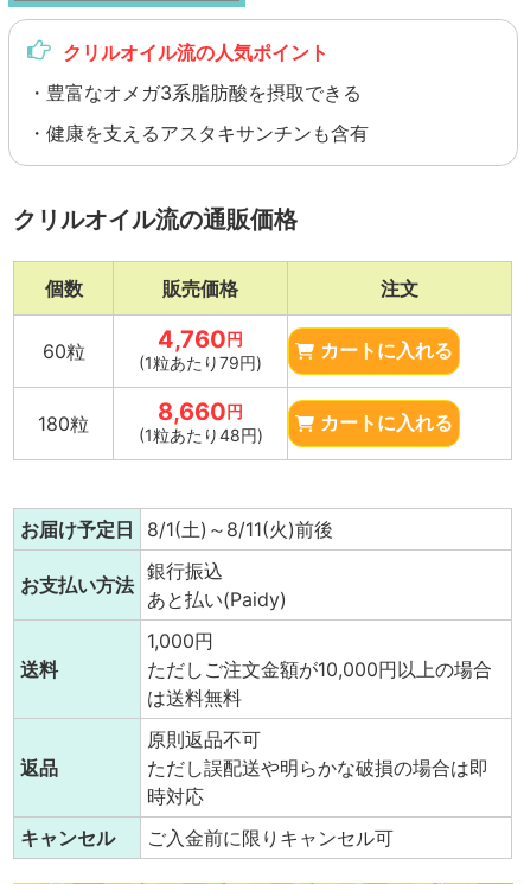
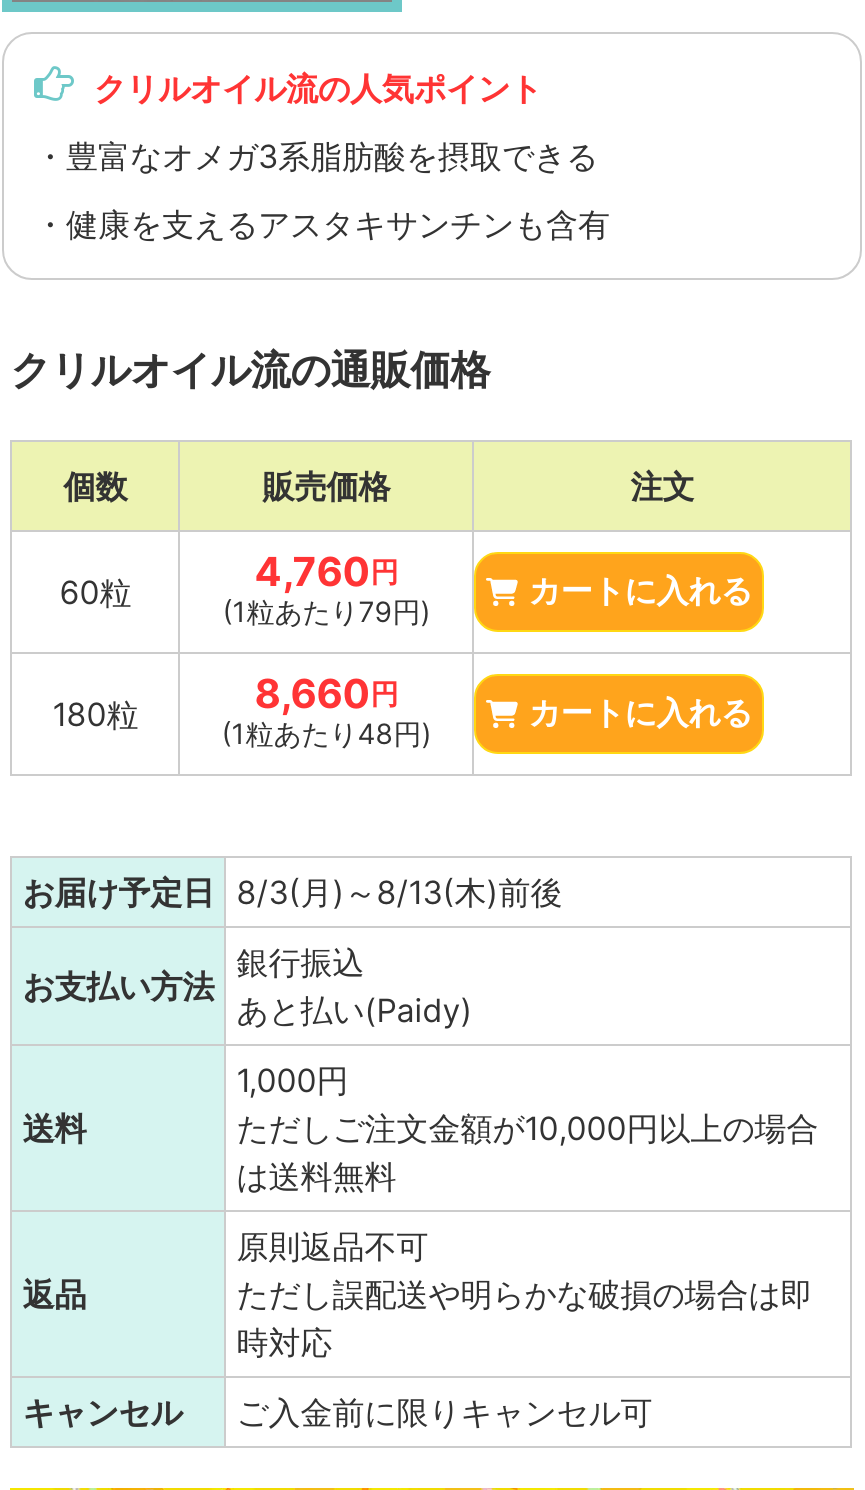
[20,518,333,542] お届け予定日 8/1(土)～8/11(火)前後 -> [22,873,562,913] お届け予定日 8/3(月)～8/13(木)前後

